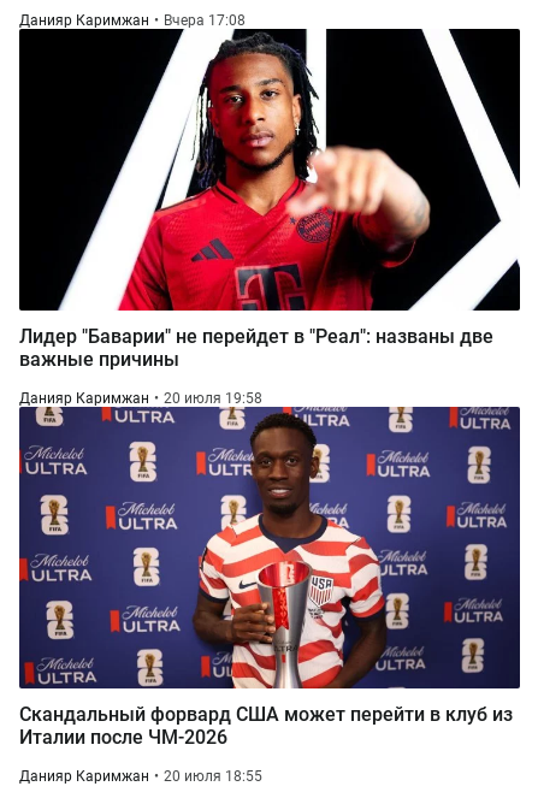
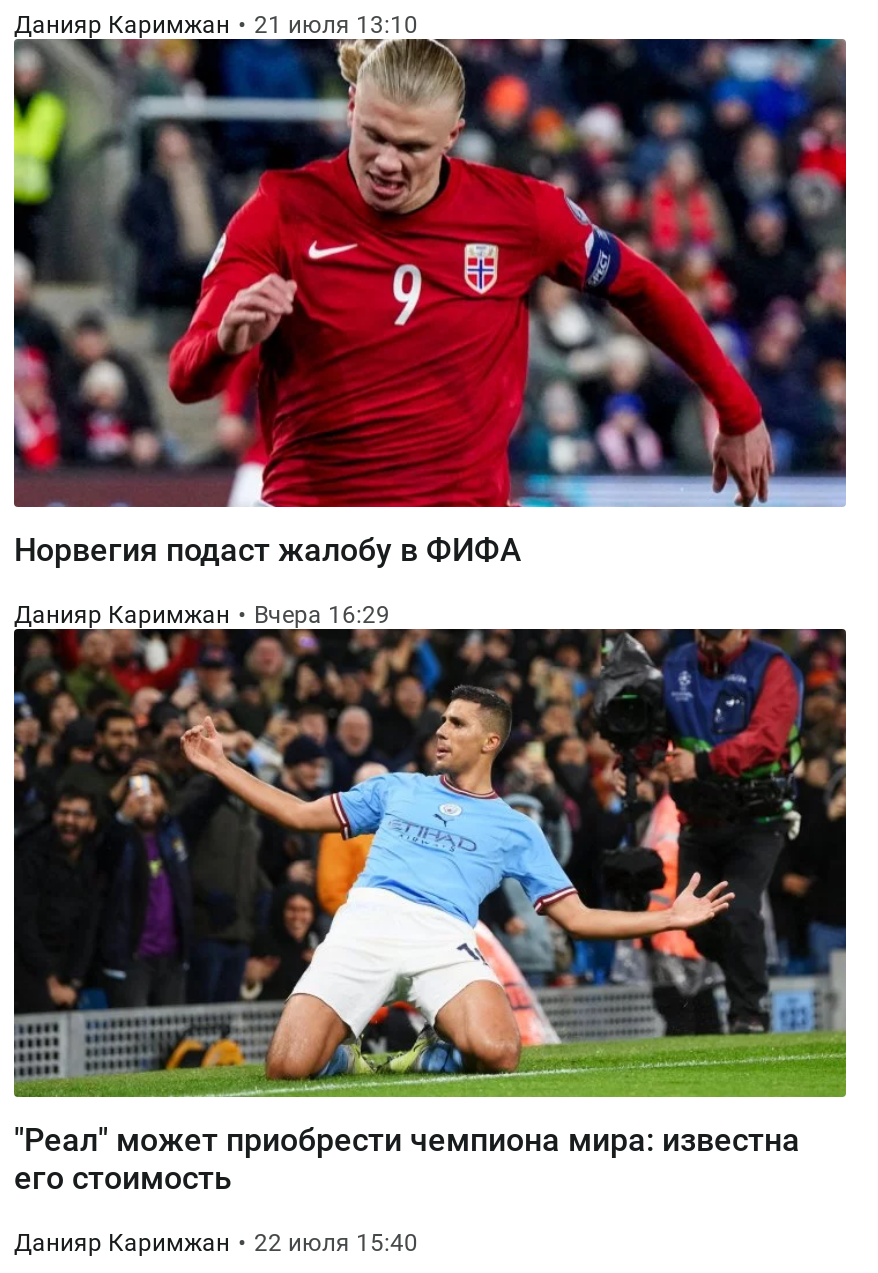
[18,12,521,312] [image] | Данияр Каримжан Вчера 17:08 -> [12,11,848,507] [image] | Данияр Каримжан 21 июля 13:10
[19,325,493,371] Лидер "Баварии" не перейдет в "Реал": названы две | важные причины -> [14,531,522,569] Норвегия подаст жалобу в ФИФА
[18,390,521,690] [image] | Данияр Каримжан 20 июля 19:58 -> [12,601,848,1099] [image] | Данияр Каримжан Вчера 16:29
[19,703,513,749] Скандальный форвард США может перейти в клуб из | Италии после ЧМ-2026 -> [14,1121,800,1197] "Реал" может приобрести чемпиона мира: известна | его стоимость
[19,768,262,785] Данияр Каримжан 20 июля 18:55 -> [14,1229,418,1257] Данияр Каримжан 22 июля 15:40

